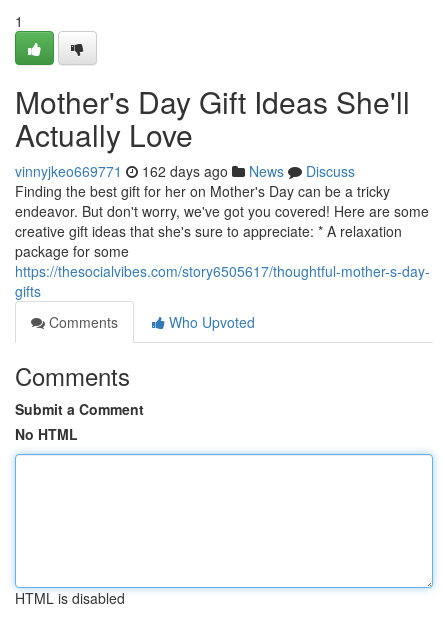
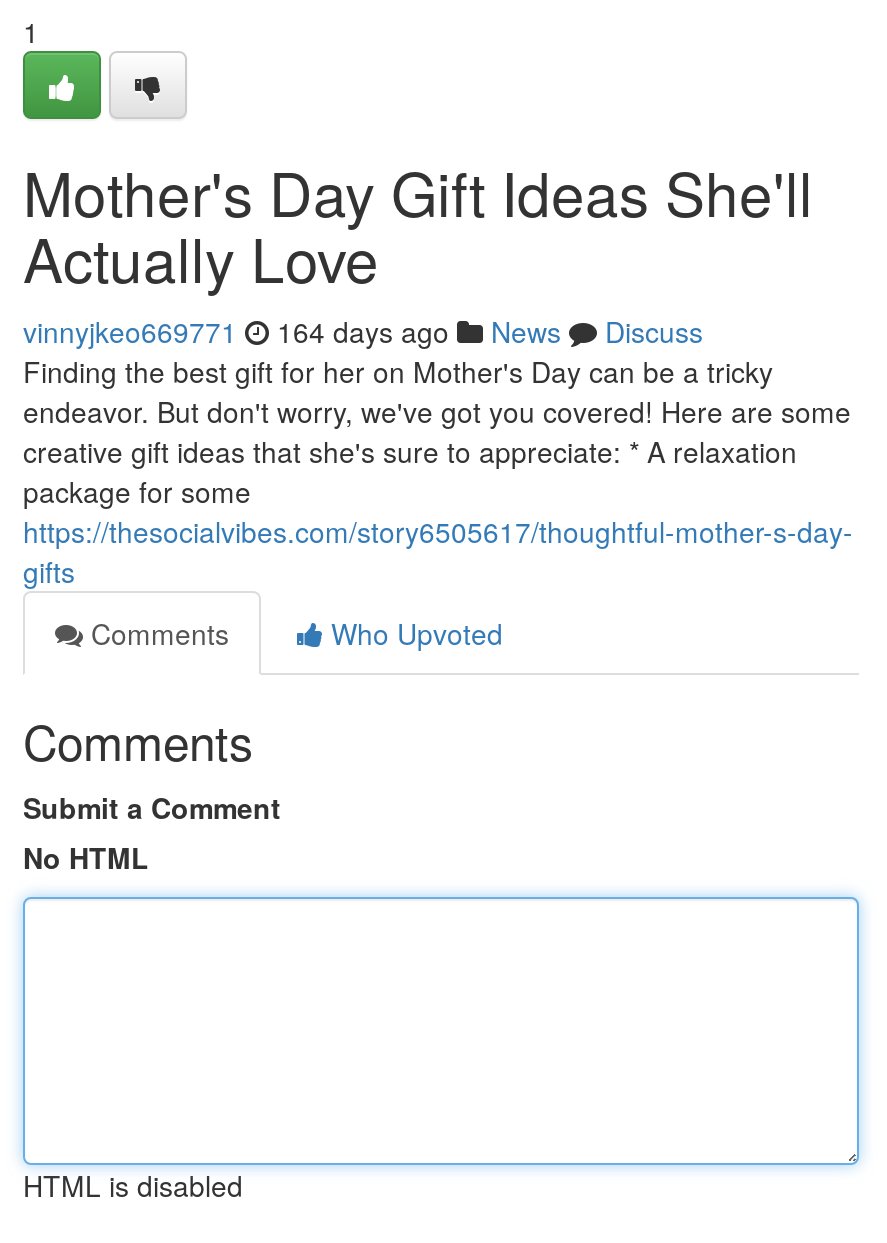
[15,161,355,181] vinnyjkeo669771 162 days ago News Discuss -> [23,311,703,351] vinnyjkeo669771 164 days ago News Discuss

